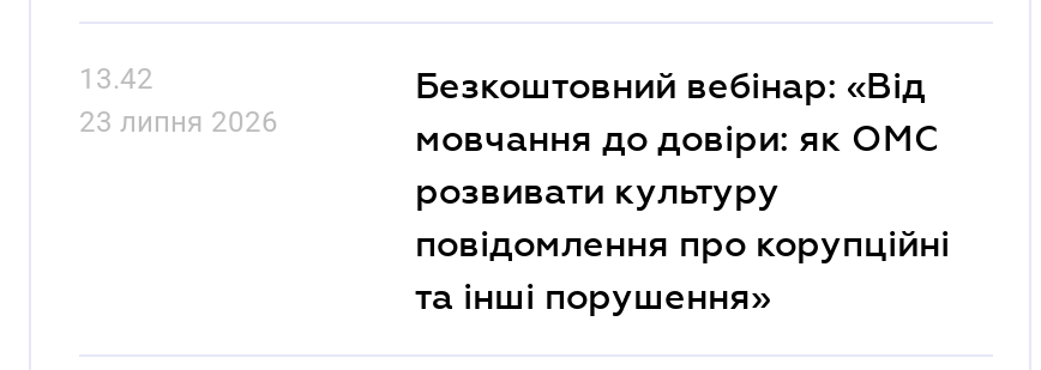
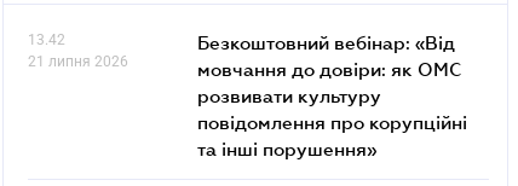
[79,105,278,138] 23 липня 2026 -> [28,53,128,70] 21 липня 2026

